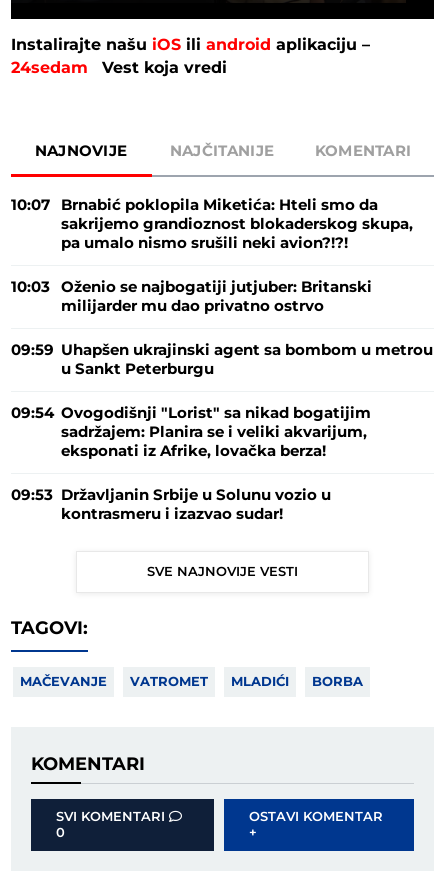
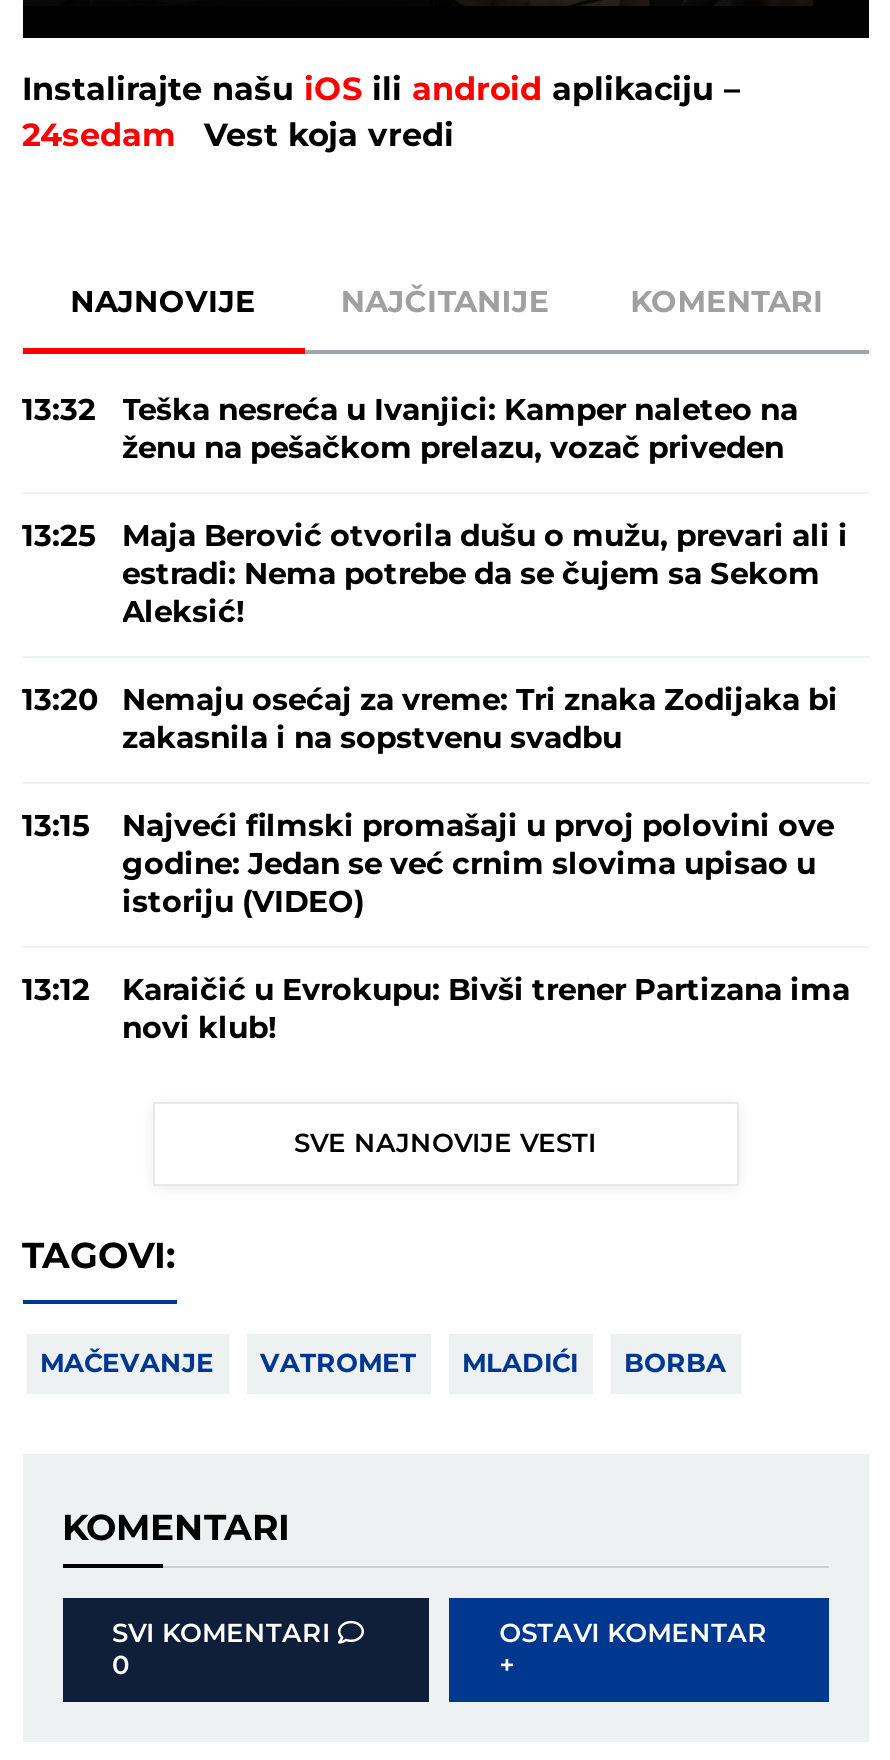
[10,194,49,217] 10:07 -> [22,388,96,434] 13:32
[60,194,412,255] Brnabić poklopila Miketića: Hteli smo da | sakrijemo grandioznost blokaderskog skupa, | pa umalo nismo srušili neki avion?!?! -> [122,388,798,472] Teška nesreća u Ivanjici: Kamper naleteo na | ženu na pešačkom prelazu, vozač priveden
[10,276,49,299] 10:03 -> [22,514,96,560] 13:25
[60,276,371,318] Oženio se najbogatiji jutjuber: Britanski | milijarder mu dao privatno ostrvo -> [122,514,848,636] Maja Berović otvorila dušu o mužu, prevari ali i | estradi: Nema potrebe da se čujem sa Sekom | Aleksić!
[10,339,53,362] 09:59 -> [22,678,98,724] 13:20
[60,339,432,381] Uhapšen ukrajinski agent sa bombom u metrou | u Sankt Peterburgu -> [122,678,838,762] Nemaju osećaj za vreme: Tri znaka Zodijaka bi | zakasnila i na sopstvenu svadbu
[10,402,53,425] 09:54 -> [22,804,90,850] 13:15
[60,402,370,463] Ovogodišnji "Lorist" sa nikad bogatijim | sadržajem: Planira se i veliki akvarijum, | eksponati iz Afrike, lovačka berza! -> [122,804,834,926] Najveći filmski promašaji u prvoj polovini ove | godine: Jedan se već crnim slovima upisao u | istoriju (VIDEO)
[10,484,52,507] 09:53 -> [22,968,90,1014] 13:12
[60,484,330,526] Državljanin Srbije u Solunu vozio u | kontrasmeru i izazvao sudar! -> [122,968,850,1052] Karaičić u Evrokupu: Bivši trener Partizana ima | novi klub!

